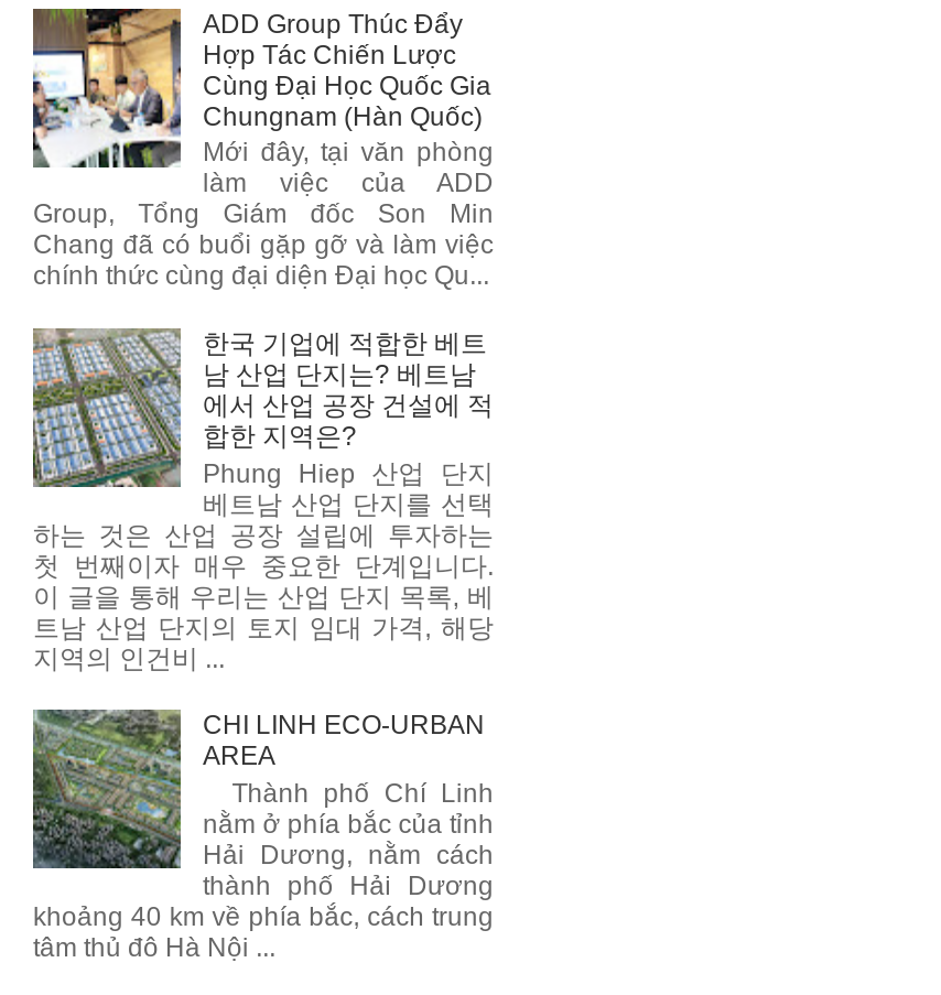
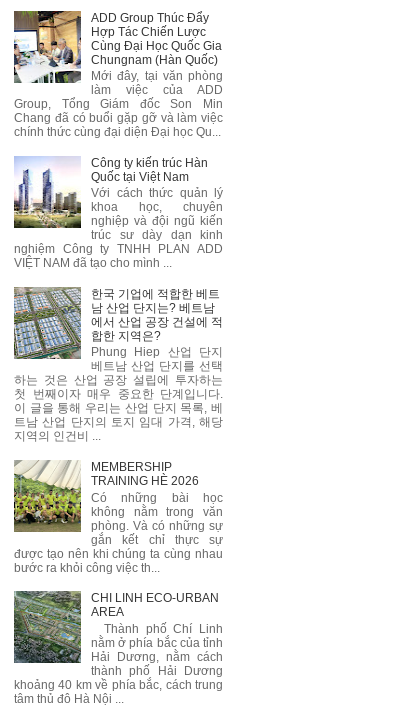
none -> [13,155,223,270] [image] | Công ty kiến trúc Hàn | Quốc tại Việt Nam | Với cách thức quản lý | khoa học, chuyên | nghiệp và đội ngũ kiến | trúc sư dày dạn kinh | nghiệm Công ty TNHH PLAN ADD | VIỆT NAM đã tạo cho mình ...
none -> [13,459,223,575] [image] | MEMBERSHIP | TRAINING HÈ 2026 | Có những bài học | không nằm trong văn | phòng. Và có những sự | gắn kết chỉ thực sự | được tạo nên khi chúng ta cùng nhau | bước ra khỏi công việc th...

